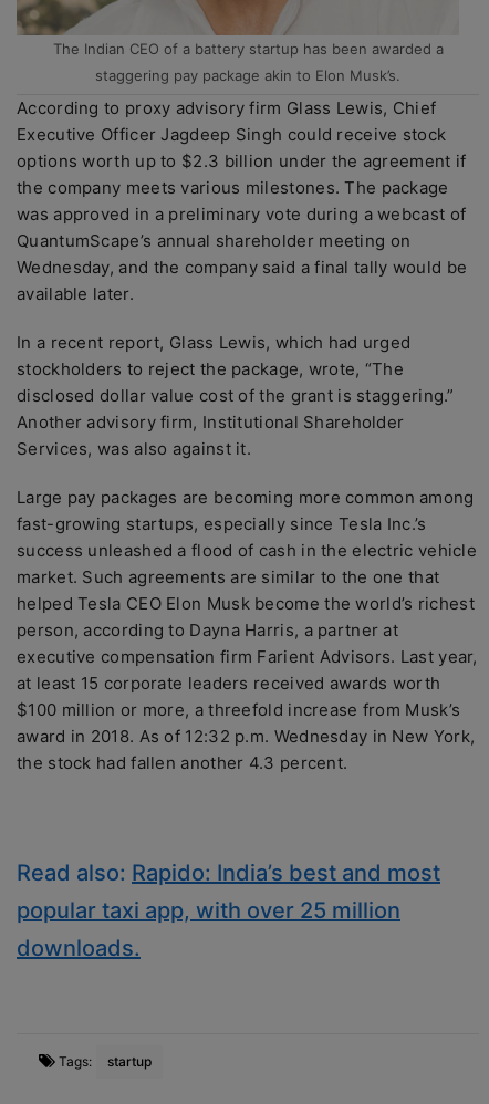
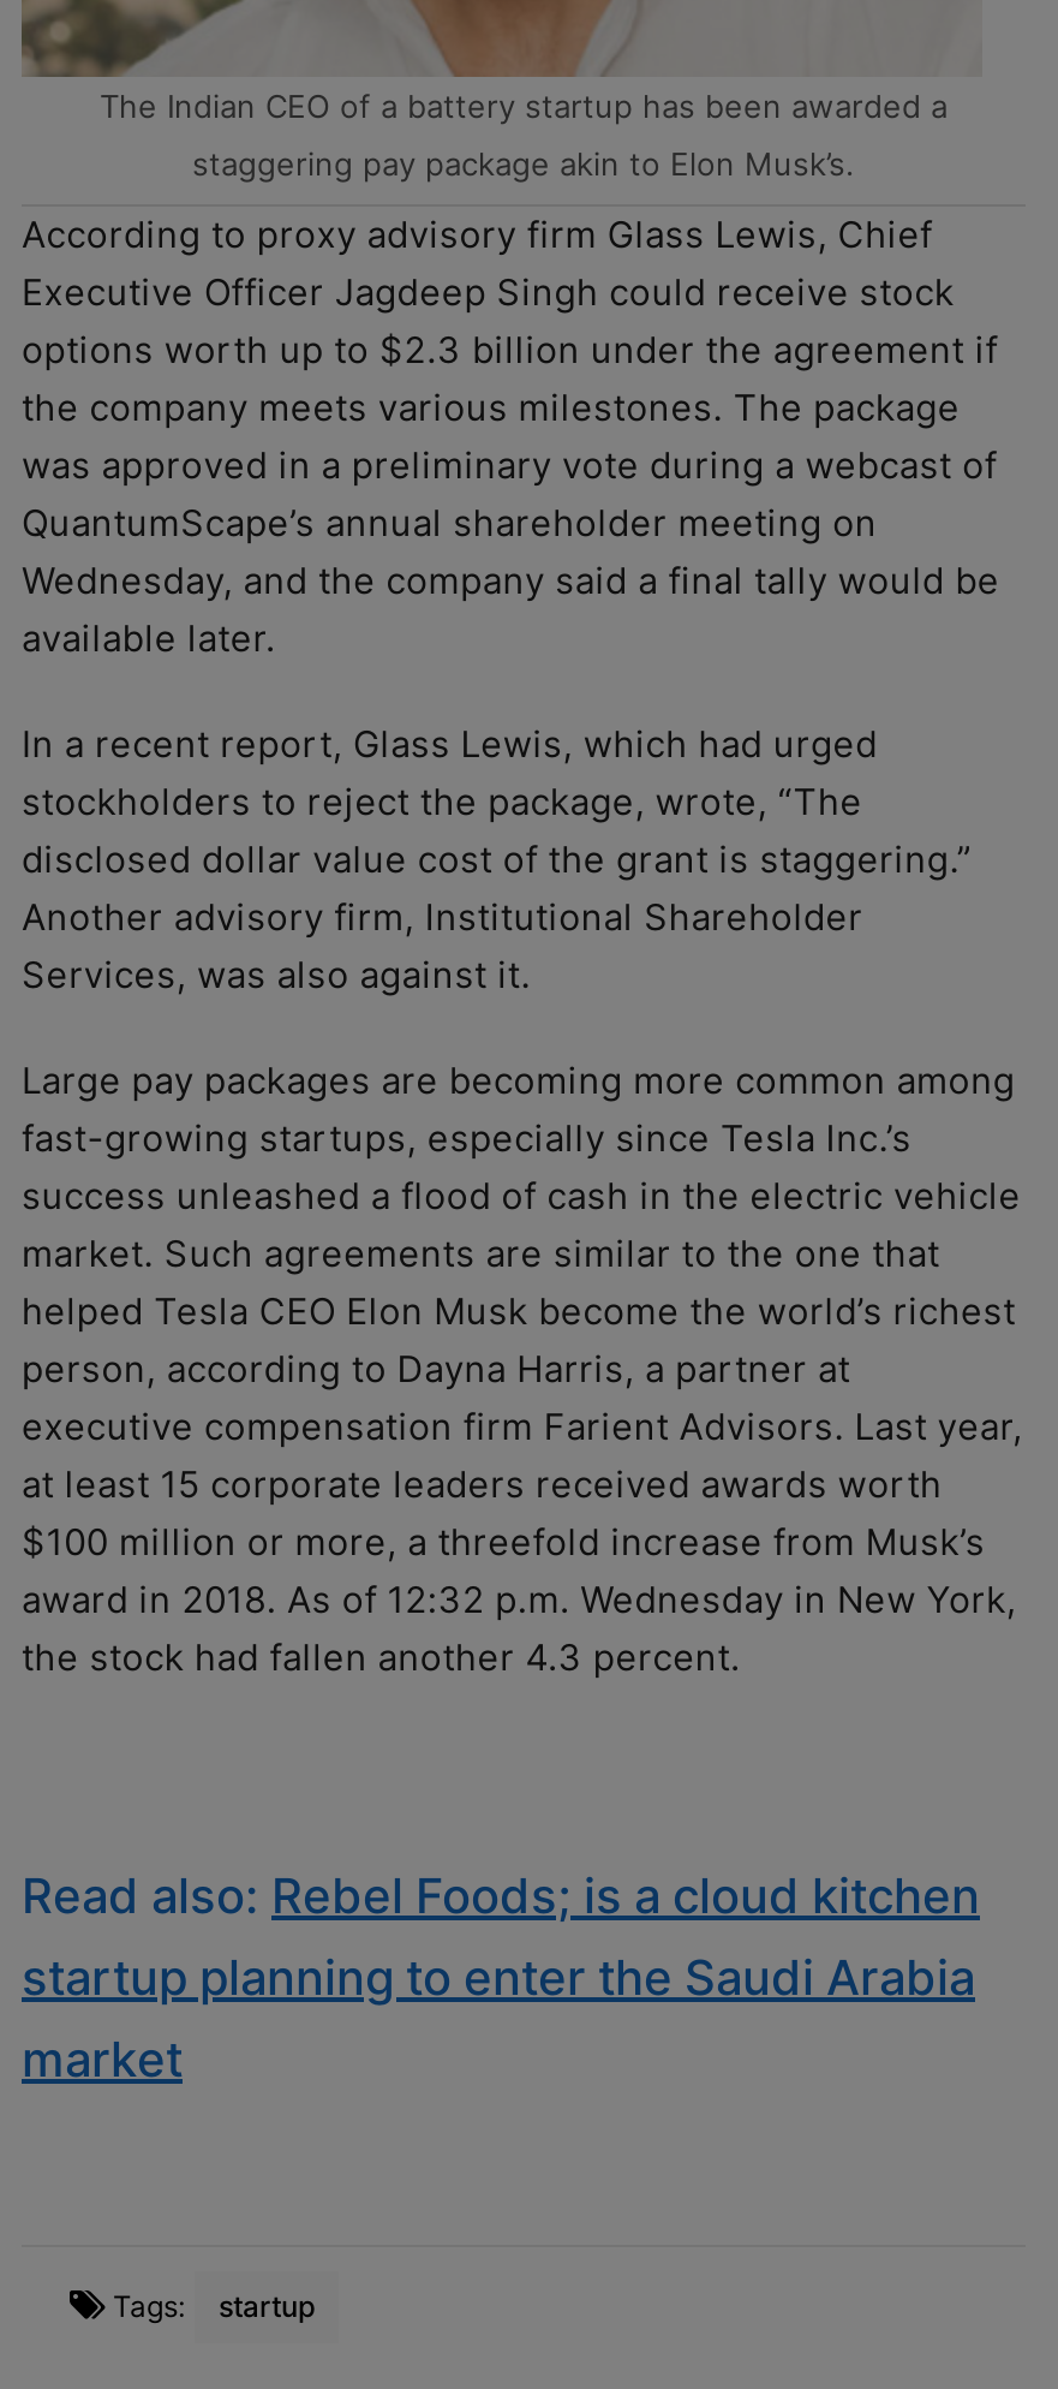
[17,860,440,961] Read also: Rapido: India’s best and most | popular taxi app, with over 25 million | downloads. -> [22,1867,980,2089] Read also: Rebel Foods; is a cloud kitchen | startup planning to enter the Saudi Arabia | market

